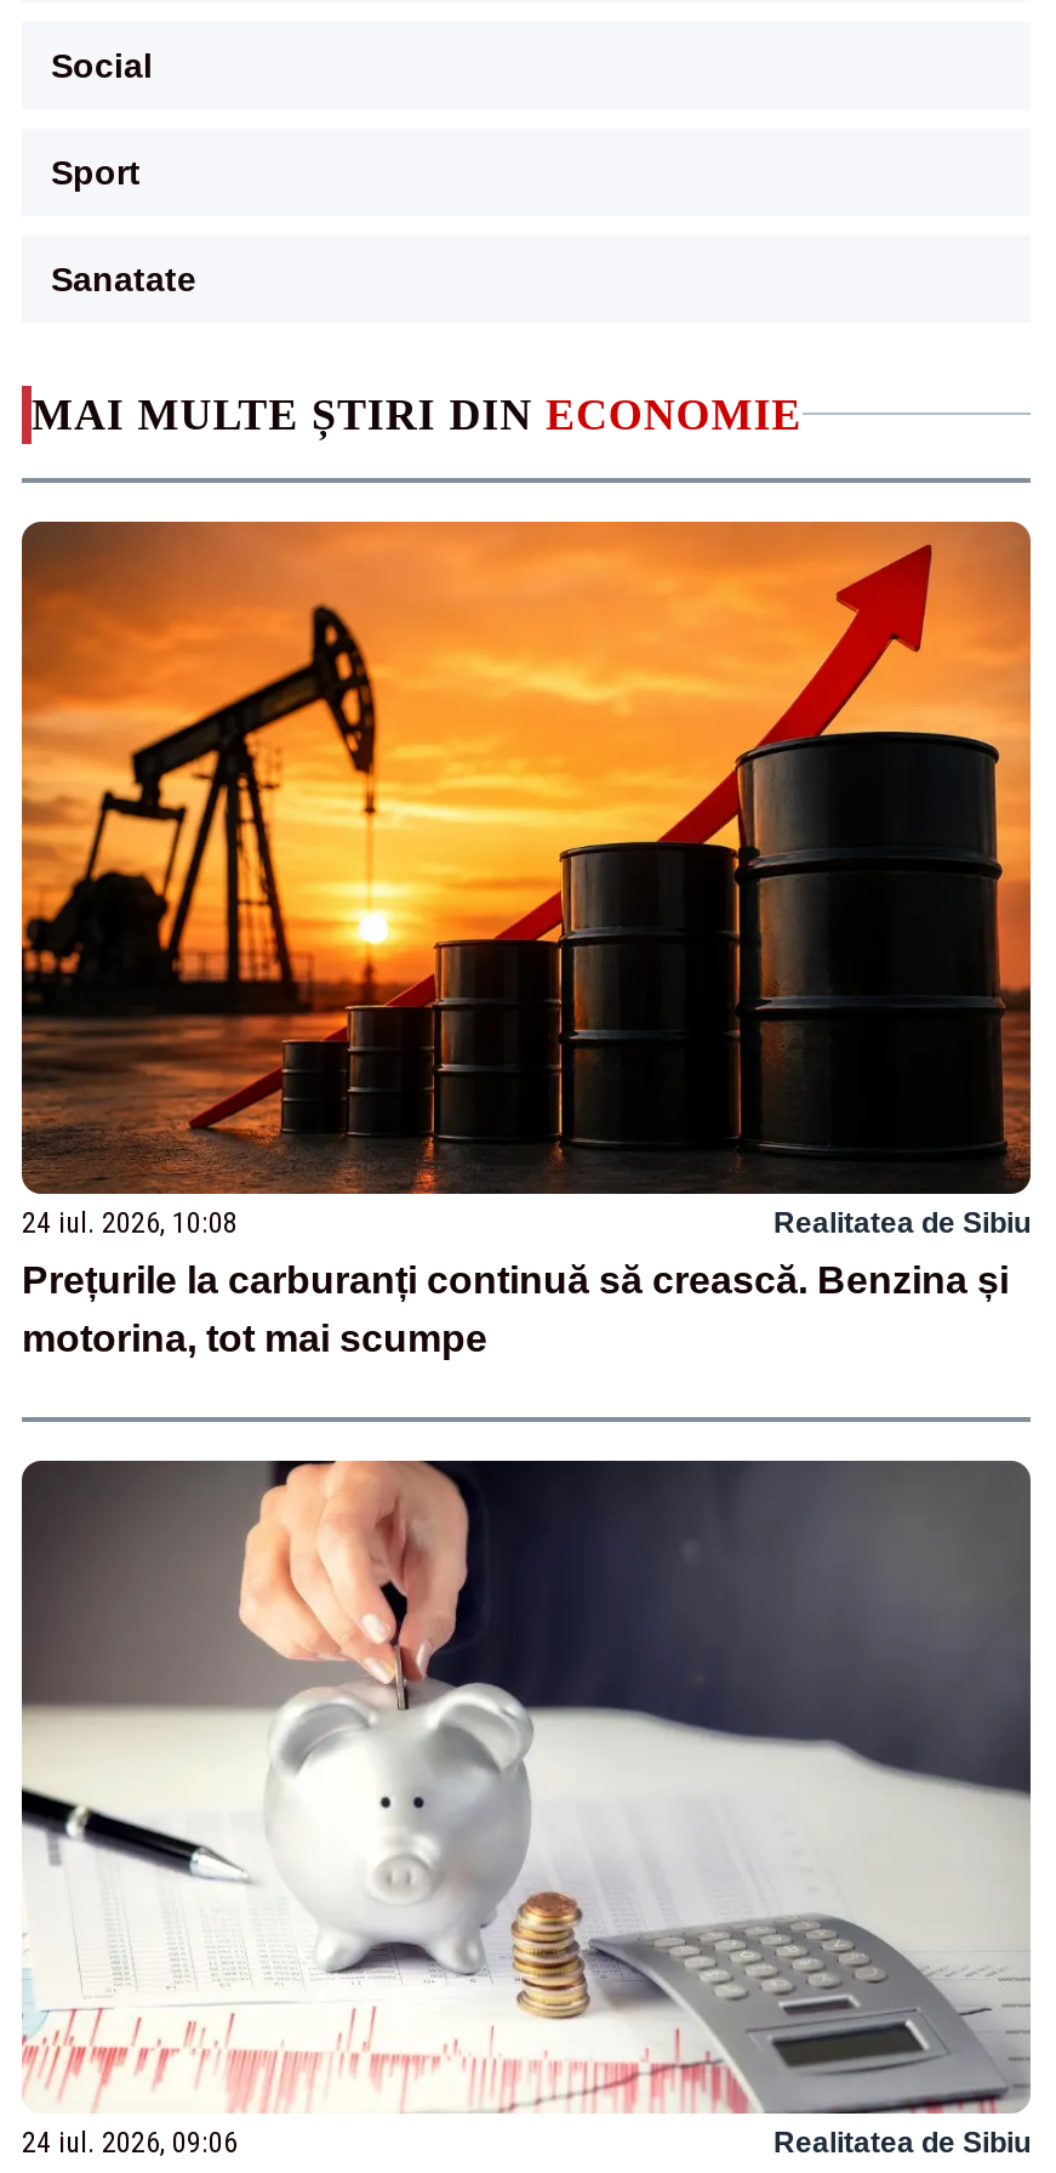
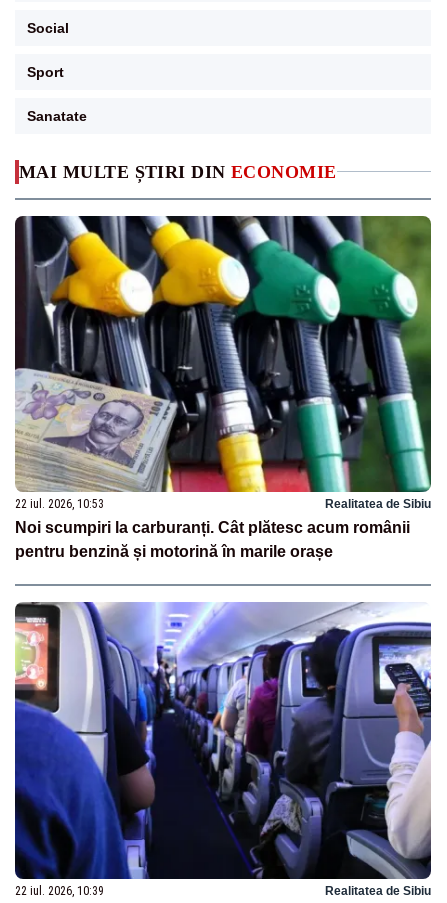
[19,519,1033,1240] [image] | 24 iul. 2026, 10:08 -> [14,215,432,511] [image] | 22 iul. 2026, 10:53
[22,1260,1009,1359] Prețurile la carburanți continuă să crească. Benzina și | motorina, tot mai scumpe -> [15,519,410,560] Noi scumpiri la carburanți. Cât plătesc acum românii | pentru benzină și motorină în marile orașe
[19,1456,1033,2161] [image] | 24 iul. 2026, 09:06 -> [14,601,431,898] [image] | 22 iul. 2026, 10:39

